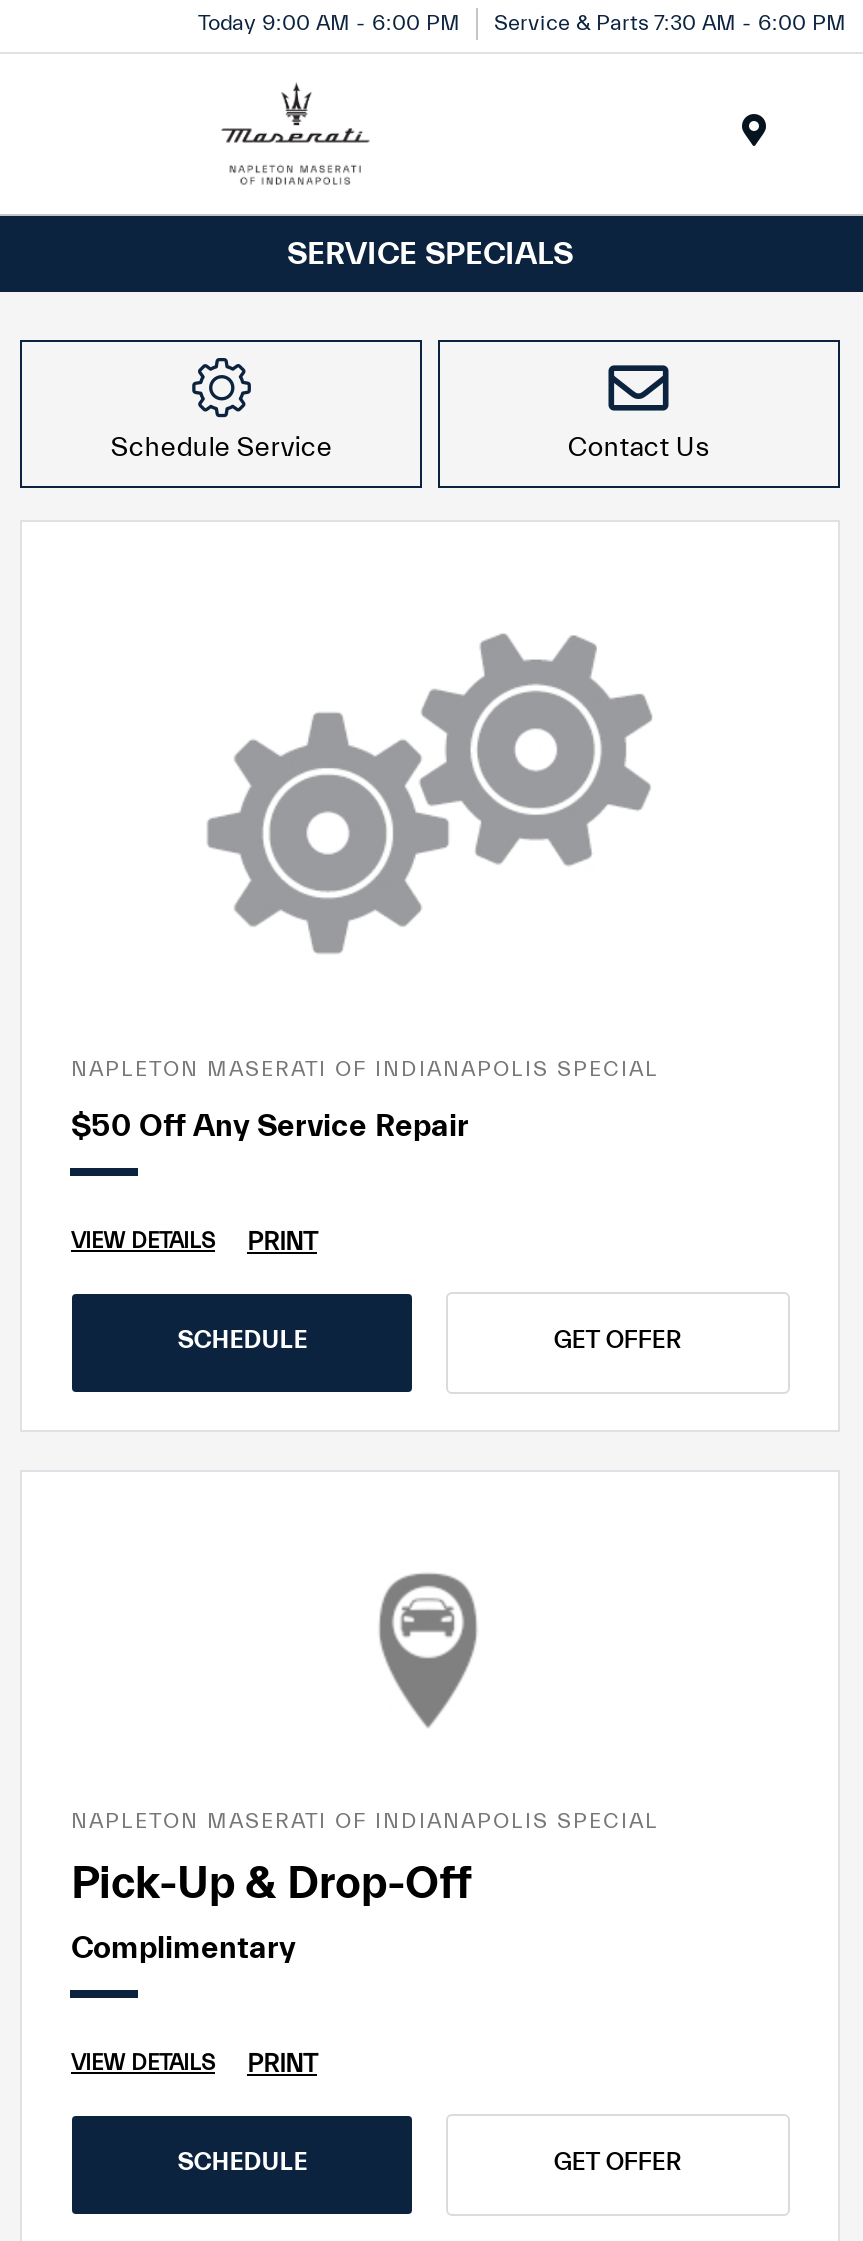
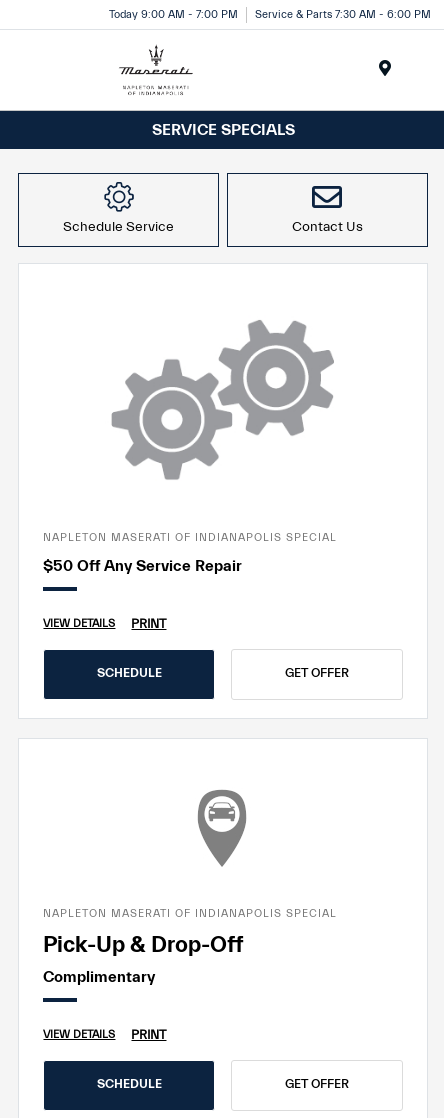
[198,9,846,35] Today 9:00 AM - 6:00 PM Service & Parts 7:30 AM - 6:00 PM -> [109,7,431,20] Today 9:00 AM - 7:00 PM Service & Parts 7:30 AM - 6:00 PM

